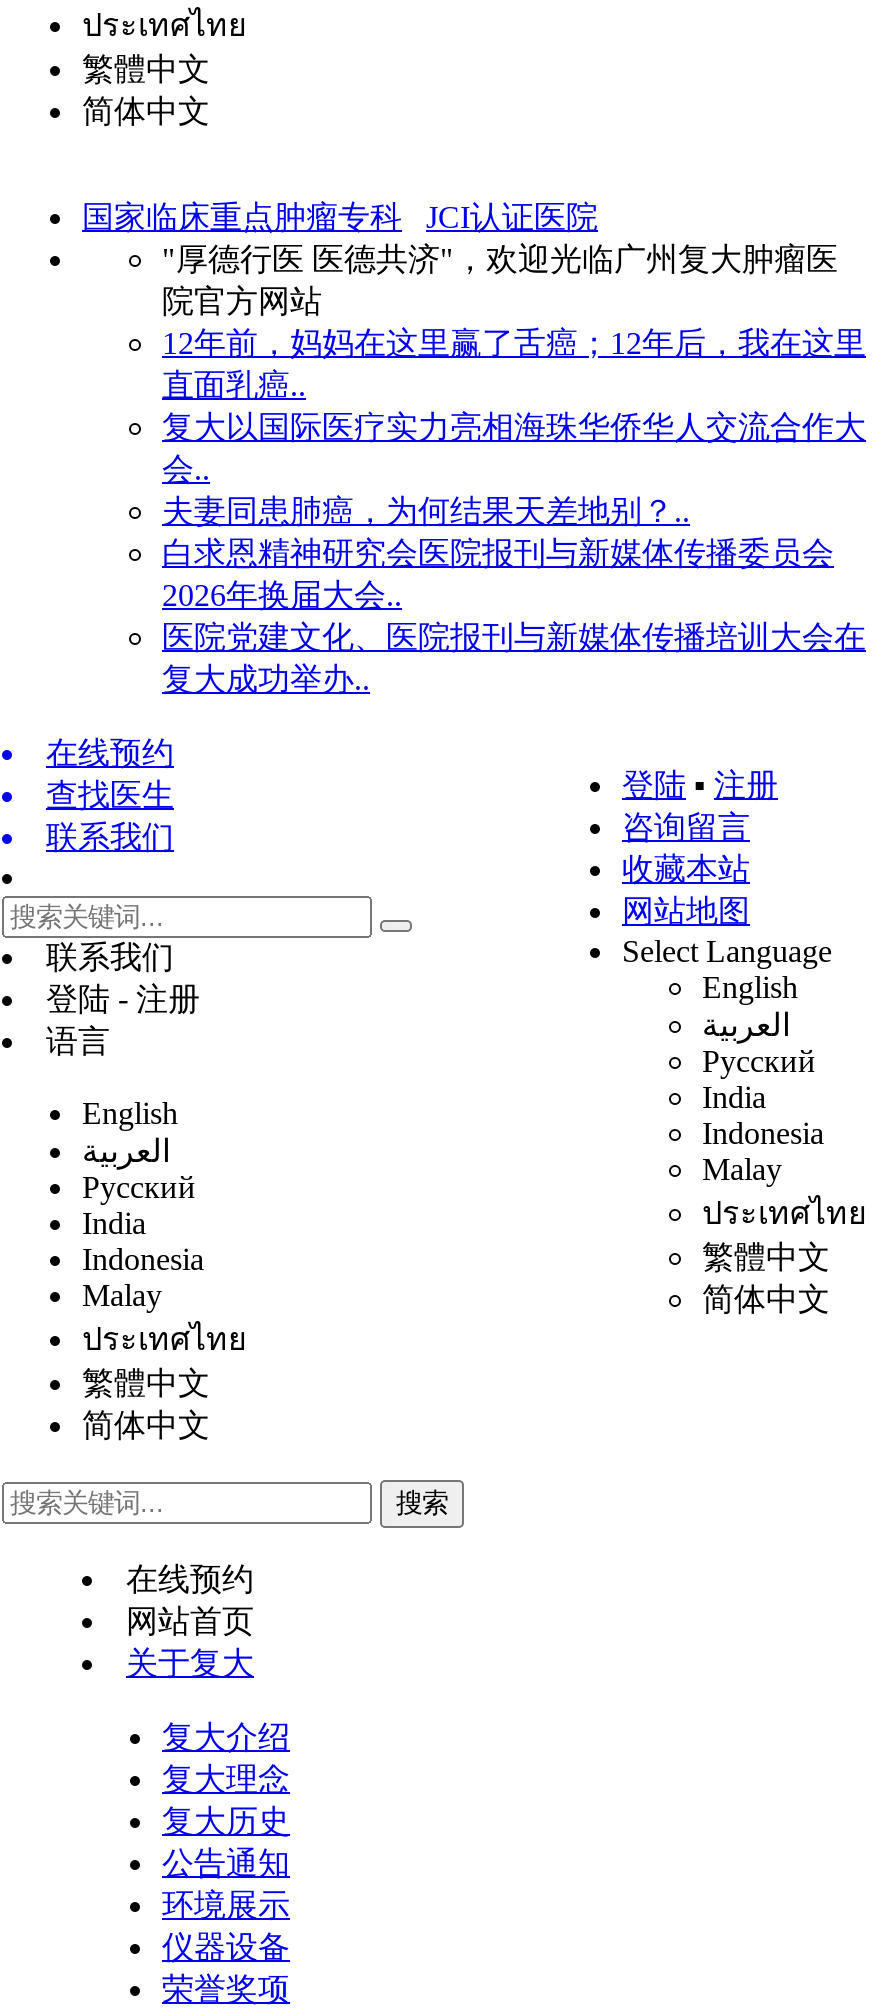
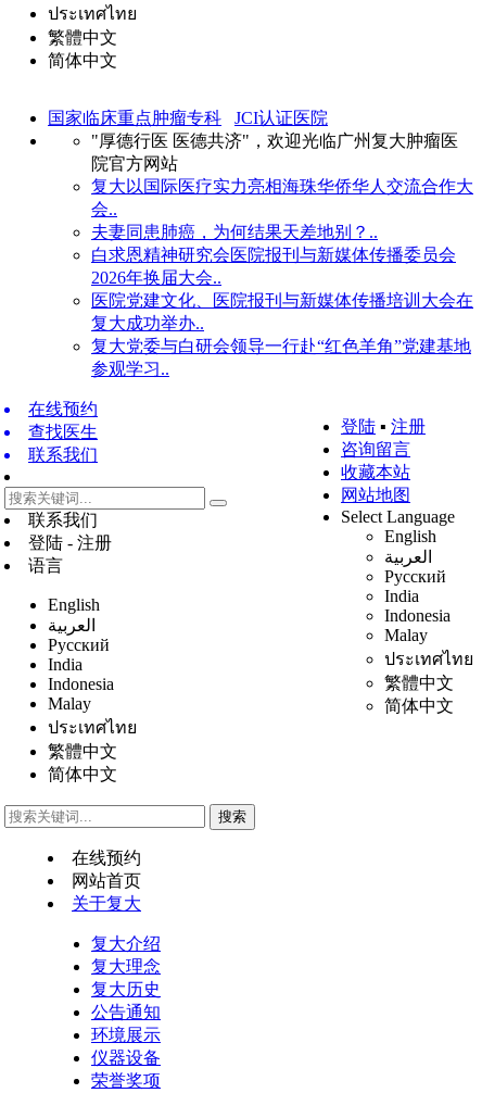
[162,326,866,402] 12年前，妈妈在这里赢了舌癌；12年后，我在这里 | 直面乳癌.. -> none
moved [162,410,866,654] -> [91,177,473,310]: 复大以国际医疗实力亮相海珠华侨华人交流合作大 | 会.. | 白求恩精神研究会医院报刊与新媒体传播委员会 | 2026年换届大会.. | 医院党建文化、医院报刊与新媒体传播培训大会在
none -> [91,337,471,378] 复大党委与白研会领导一行赴“红色羊角”党建基地 | 参观学习..

